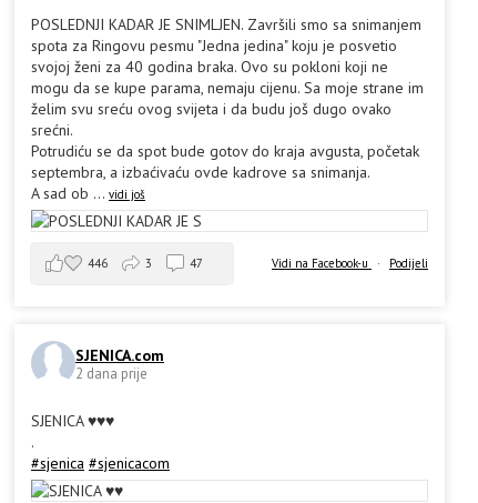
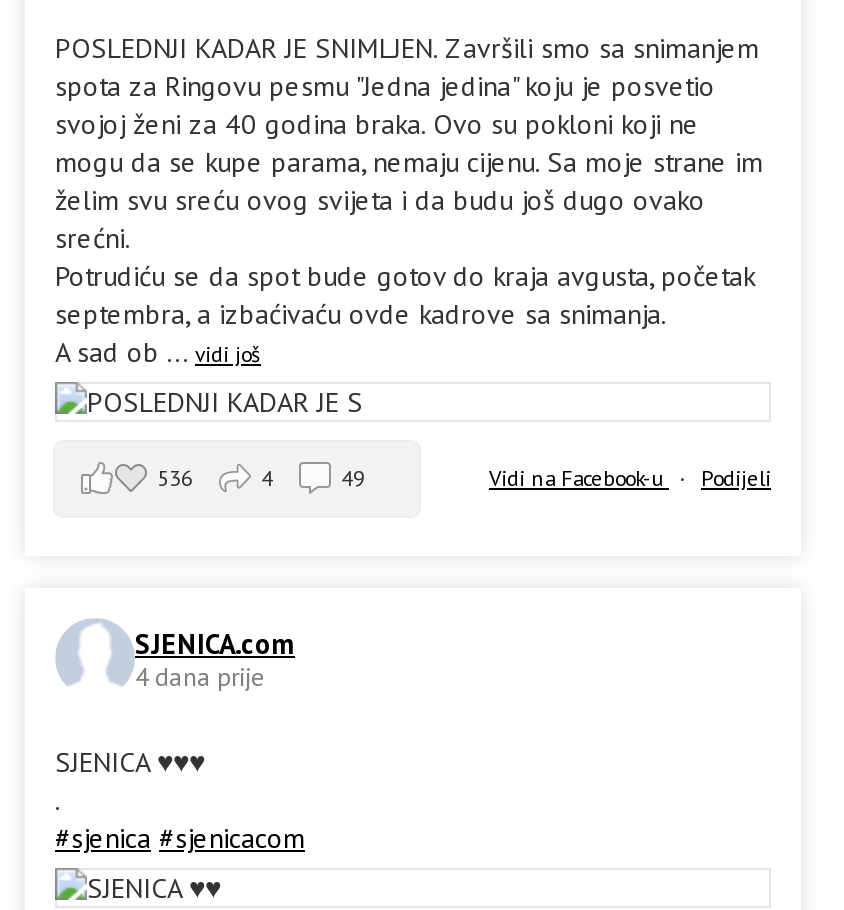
[88,255,108,270] 446 -> [157,463,193,491] 536
[145,255,152,270] 3 -> [261,463,273,491] 4
[190,255,203,270] 47 -> [341,463,365,491] 49
[75,364,148,383] 2 dana prije -> [135,660,265,694] 4 dana prije

